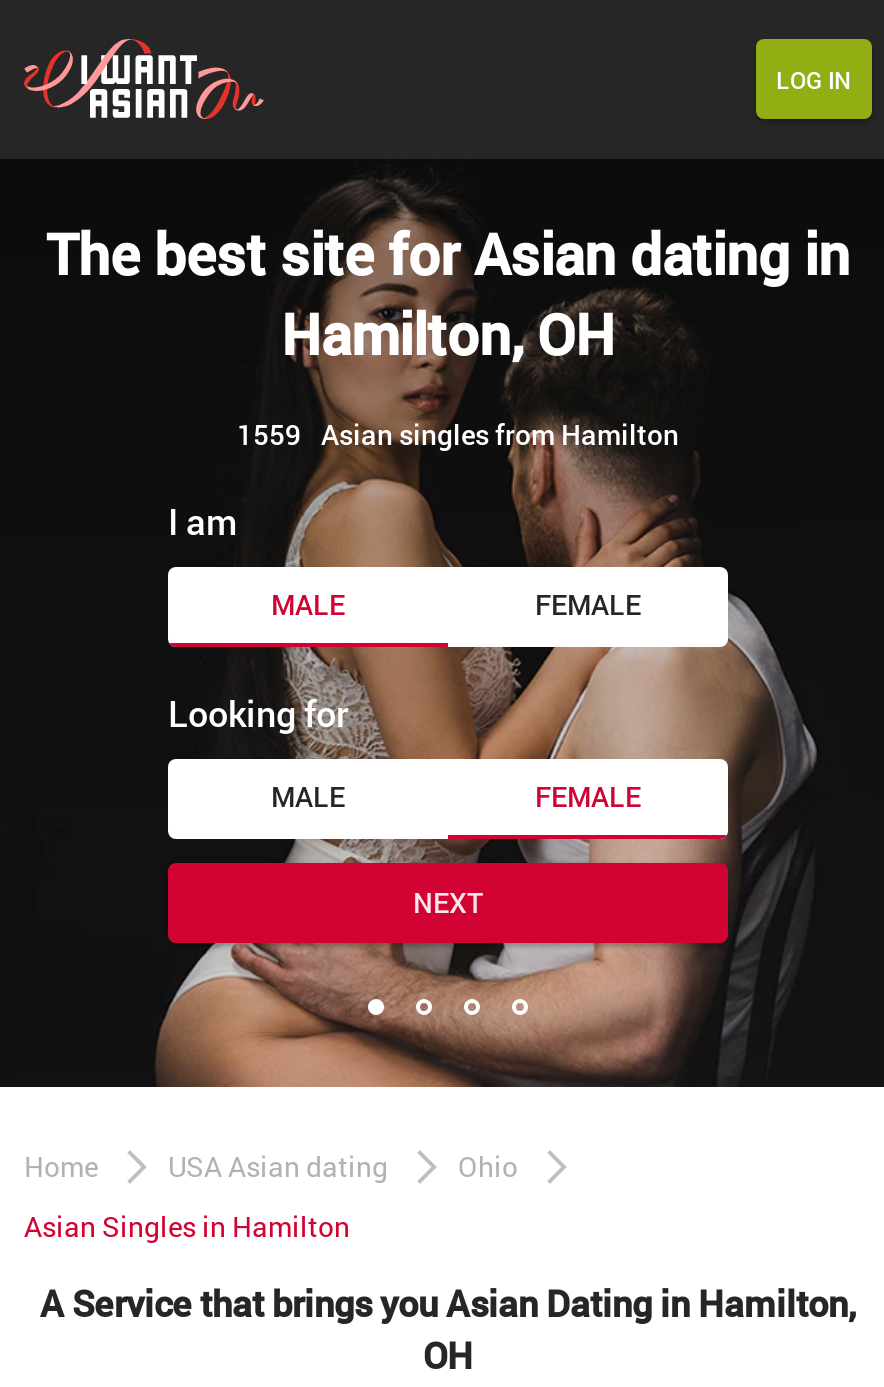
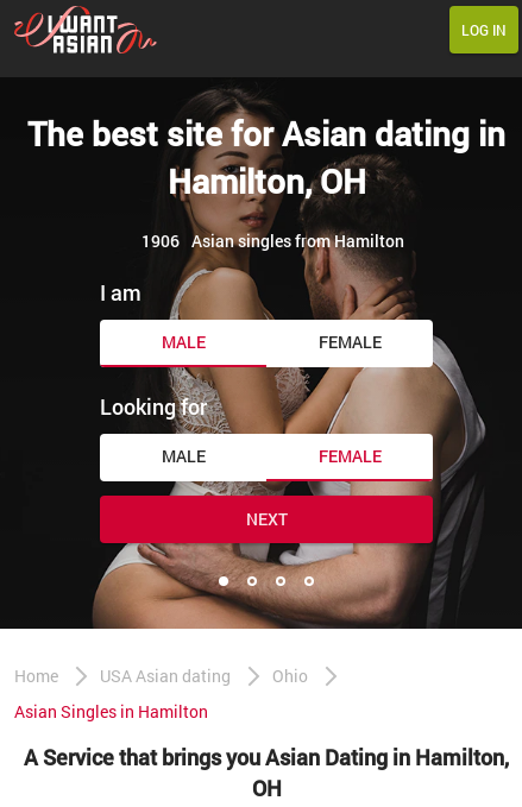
[237,415,679,453] 1559 Asian singles from Hamilton -> [141,229,404,252] 1906 Asian singles from Hamilton

